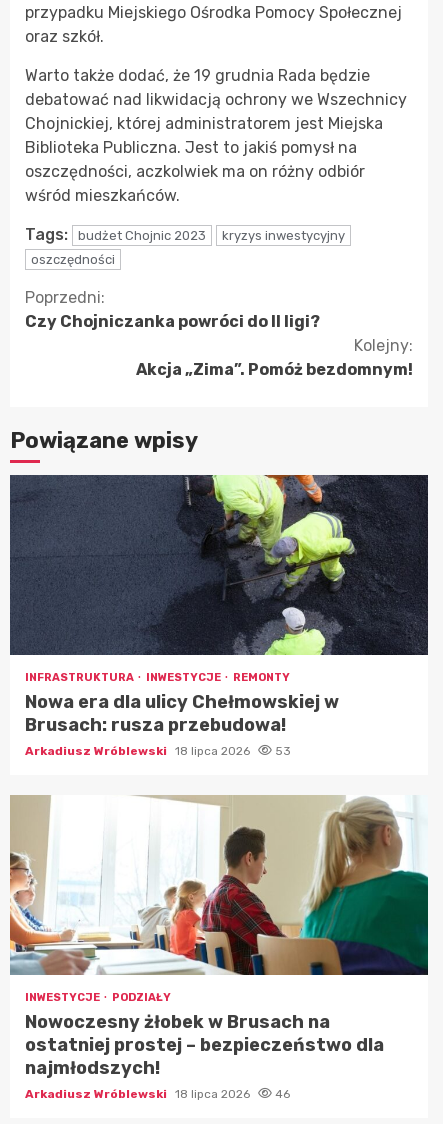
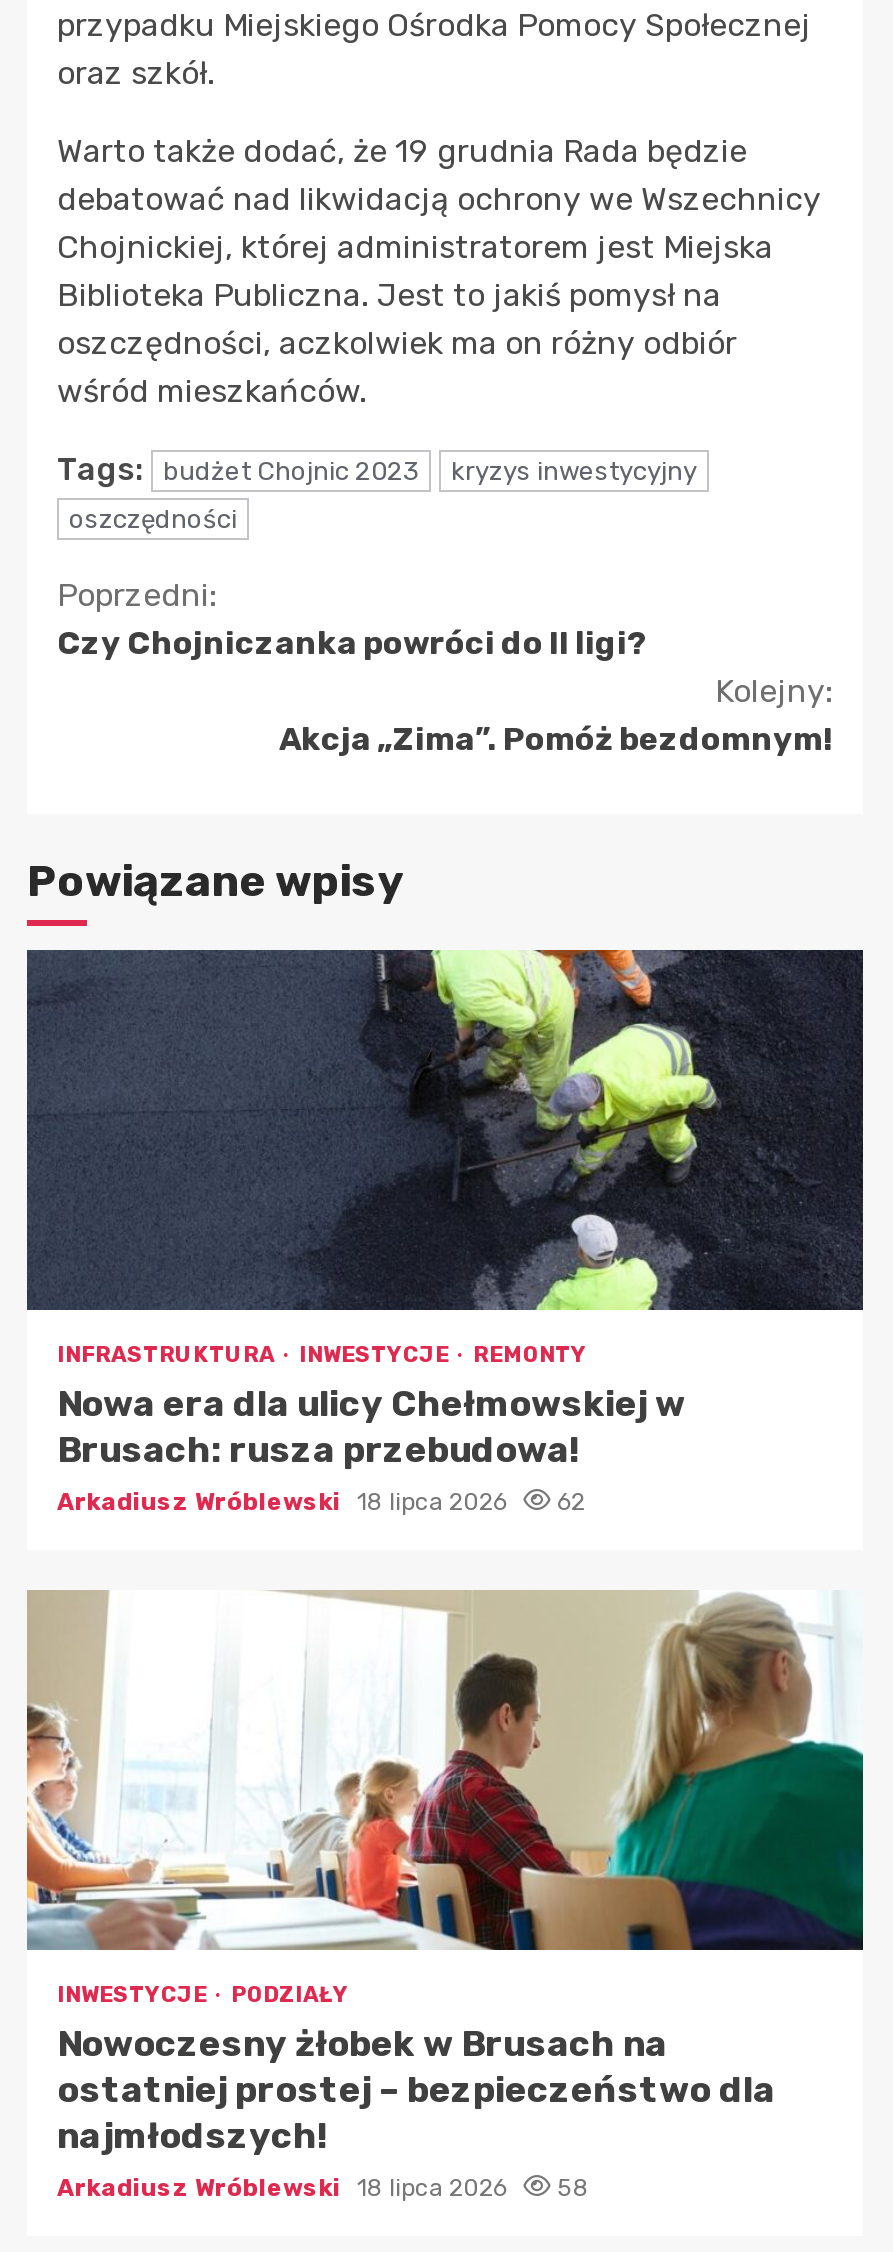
[25,744,291,758] Arkadiusz Wróblewski 18 lipca 2026 53 -> [57,1488,585,1516] Arkadiusz Wróblewski 18 lipca 2026 62
[25,1087,290,1101] Arkadiusz Wróblewski 18 lipca 2026 46 -> [57,2174,589,2202] Arkadiusz Wróblewski 18 lipca 2026 58

